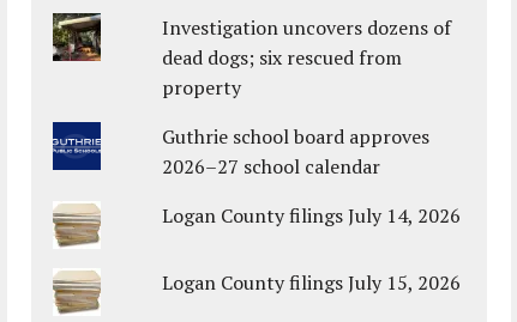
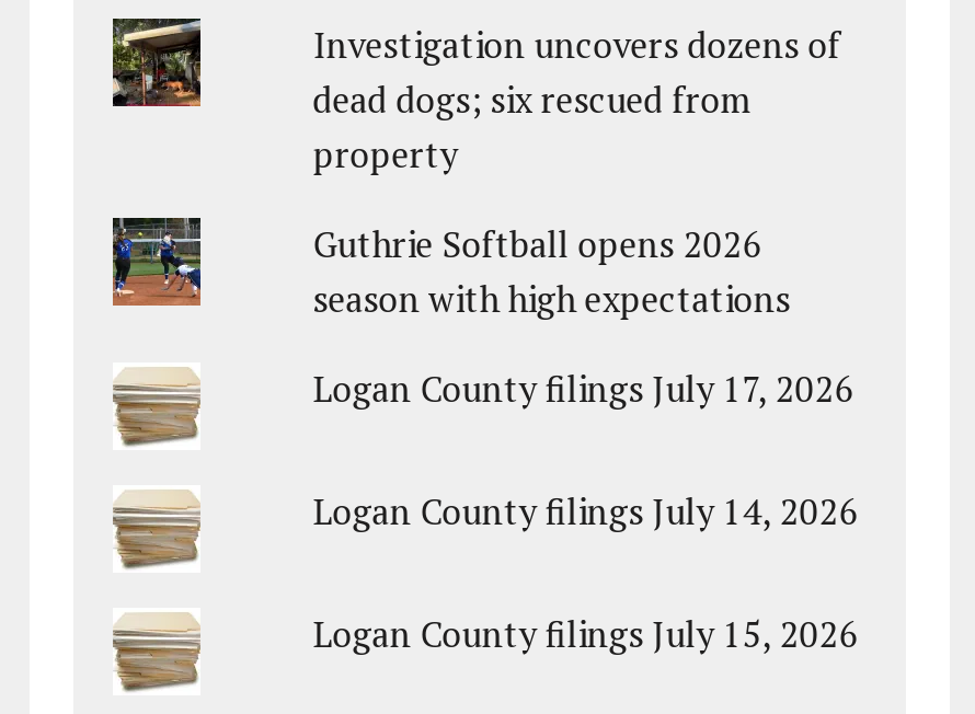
[52,121,102,171] [image] -> [111,216,203,308] [image]
[162,124,430,180] Guthrie school board approves | 2026–27 school calendar -> [313,221,854,413] Guthrie Softball opens 2026 | season with high expectations | Logan County filings July 17, 2026

